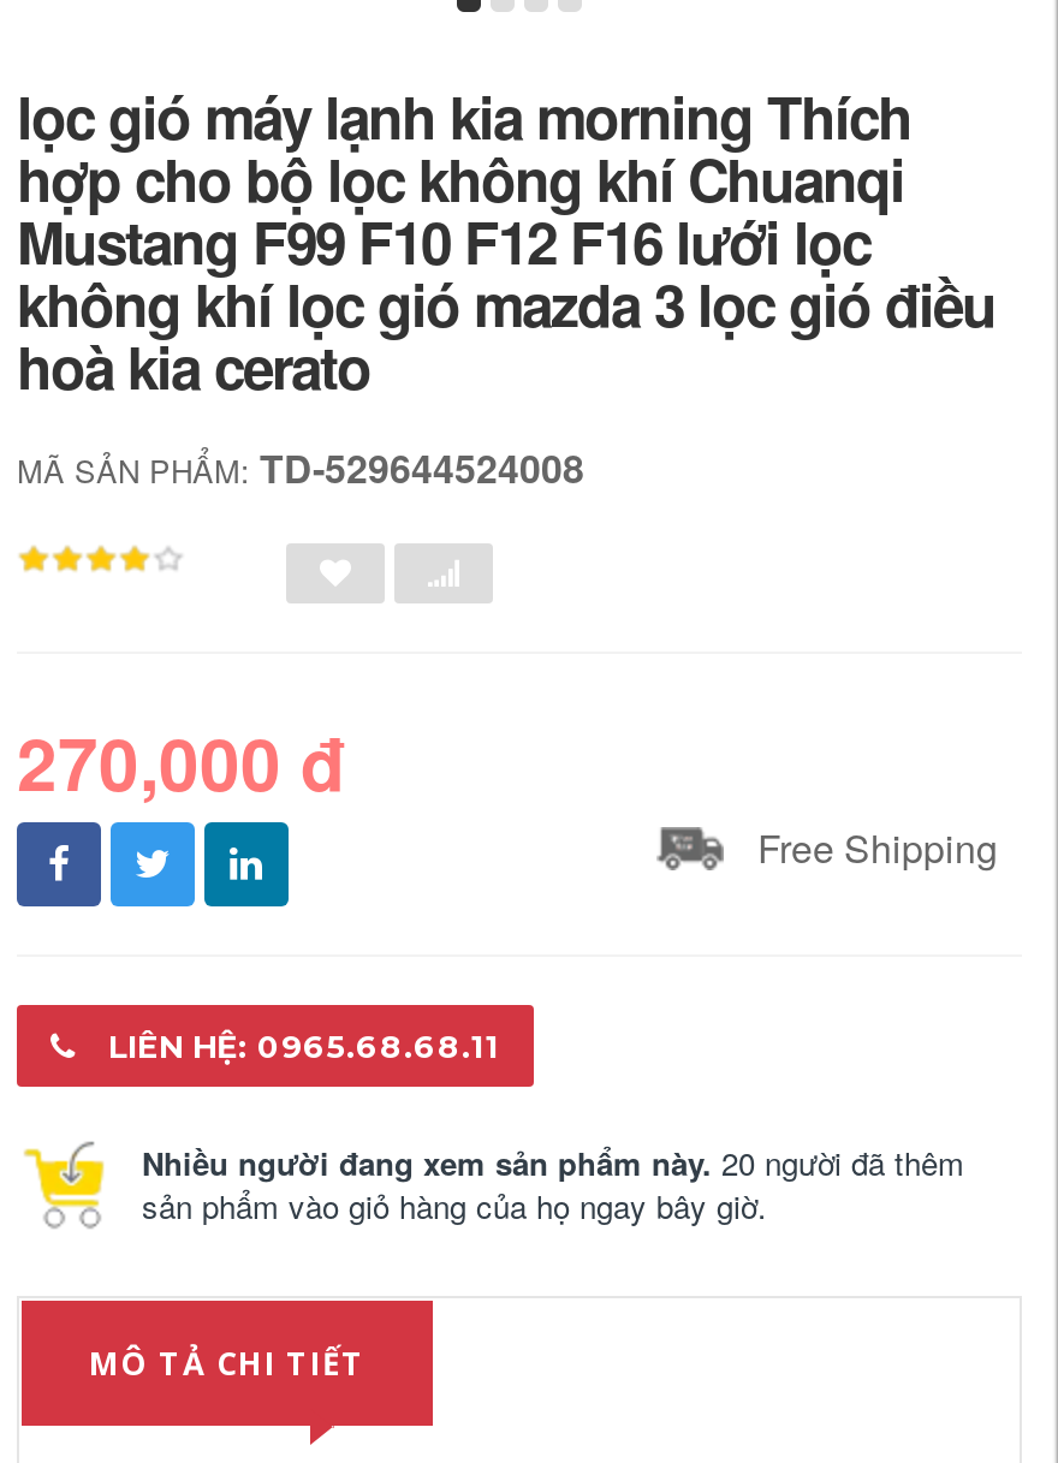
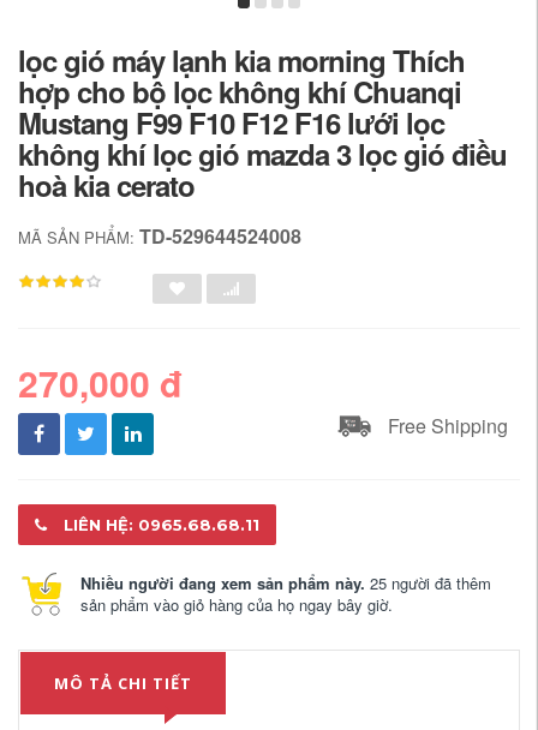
[142,1140,964,1185] Nhiều người đang xem sản phẩm này. 20 người đã thêm -> [80,572,491,594] Nhiều người đang xem sản phẩm này. 25 người đã thêm

